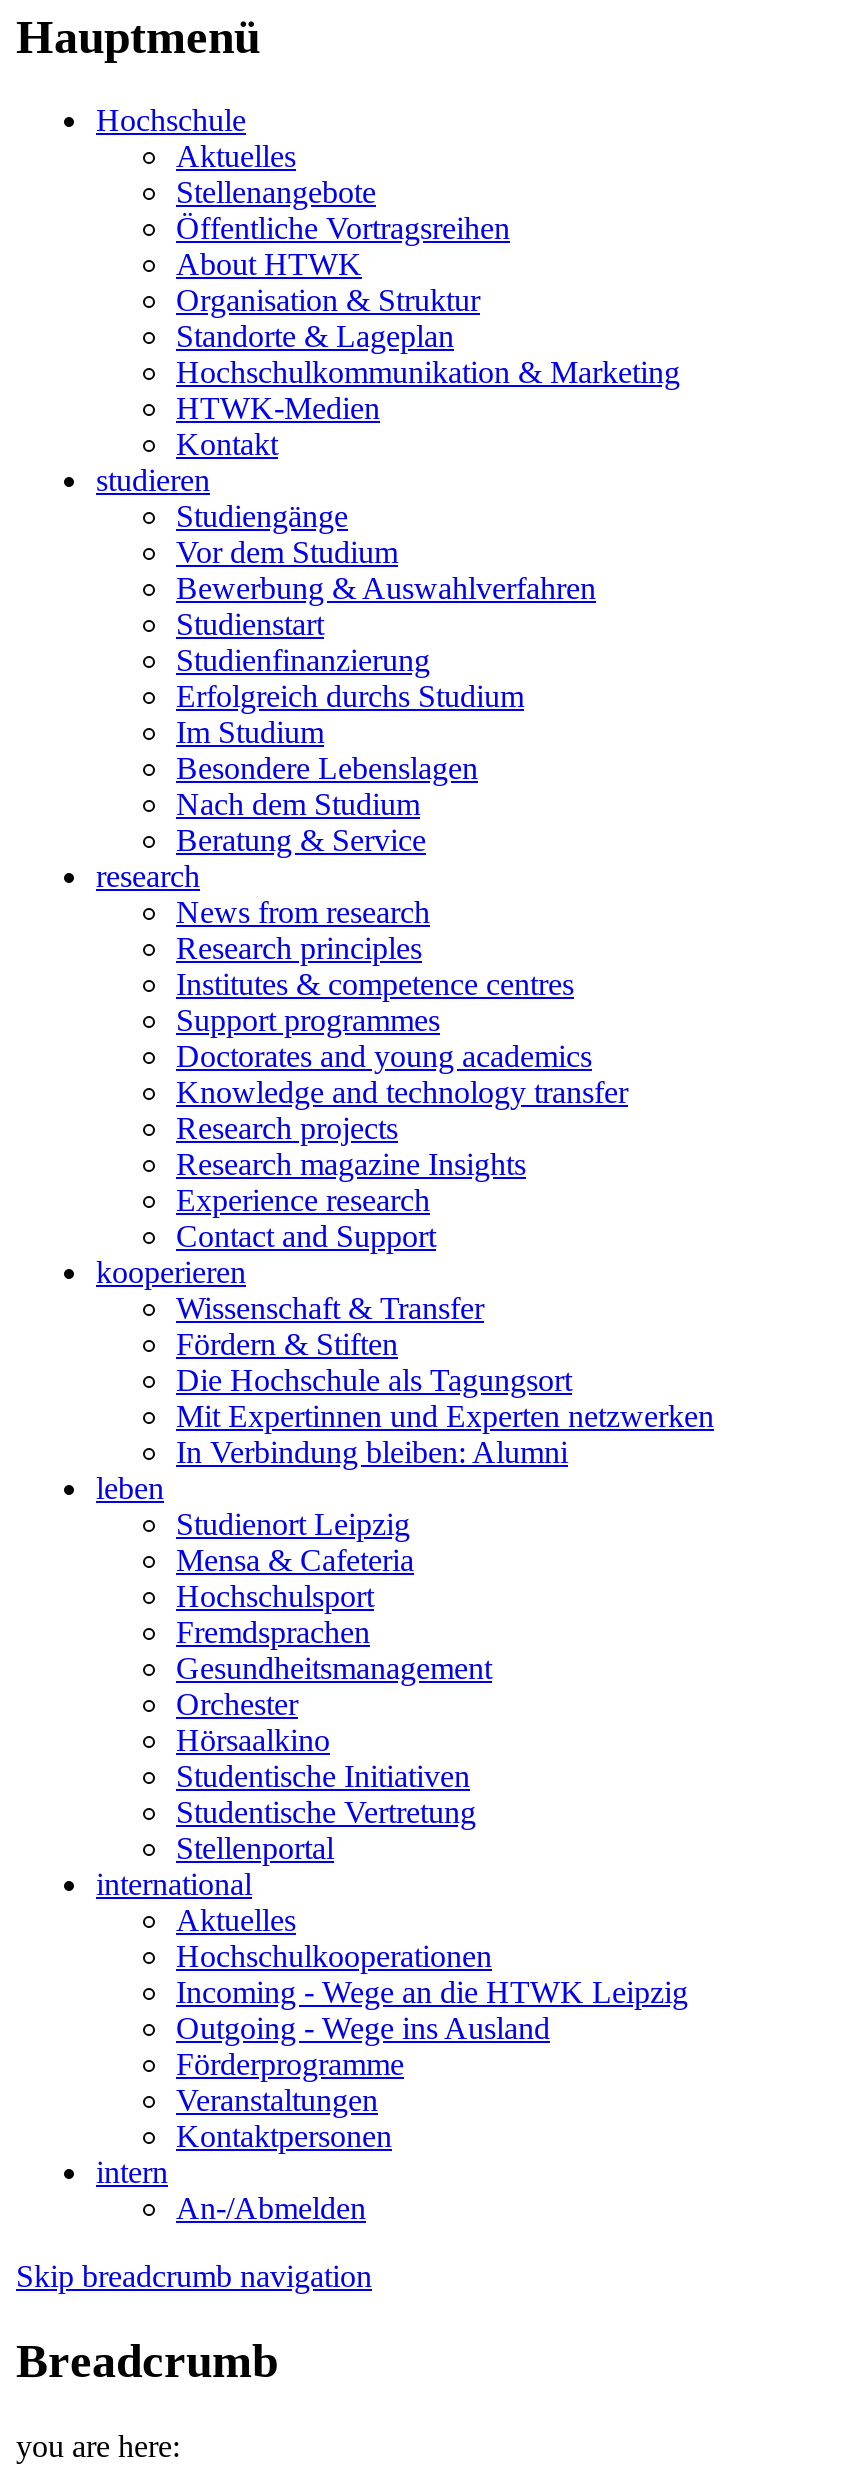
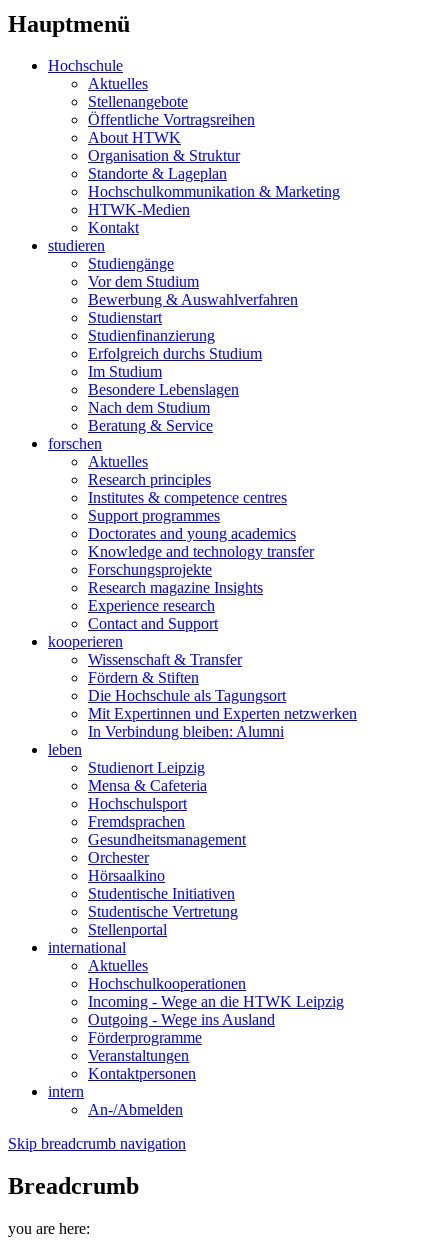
[96,860,430,930] research | News from research -> [48,435,148,470] forschen | Aktuelles
[176,1112,398,1146] Research projects -> [88,561,212,578] Forschungsprojekte

